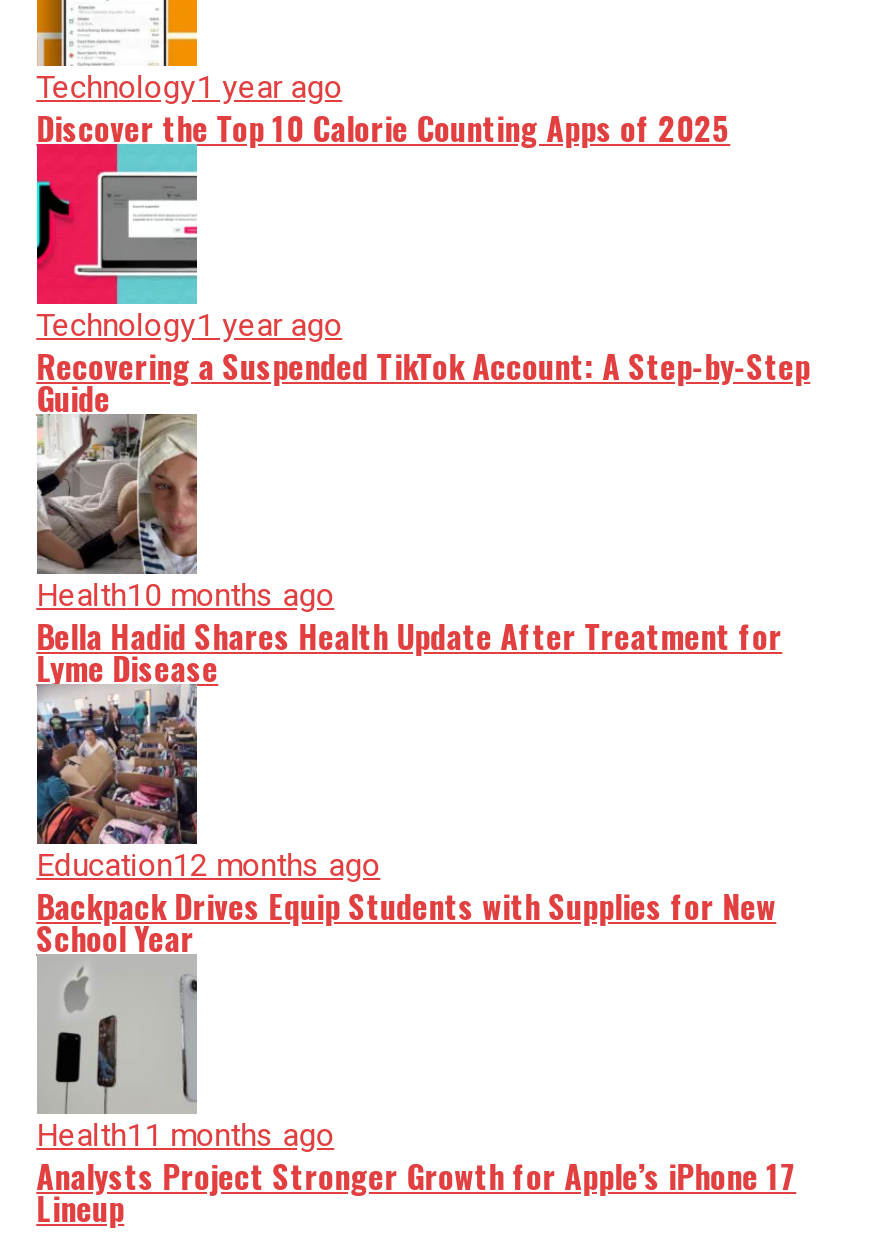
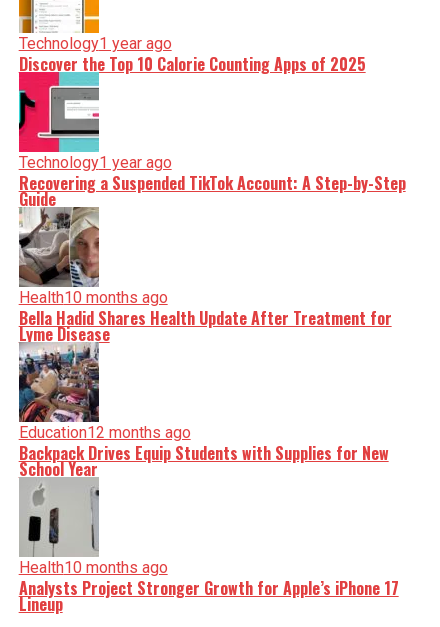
[36,1116,334,1154] Health11 months ago -> [19,558,168,577] Health10 months ago

